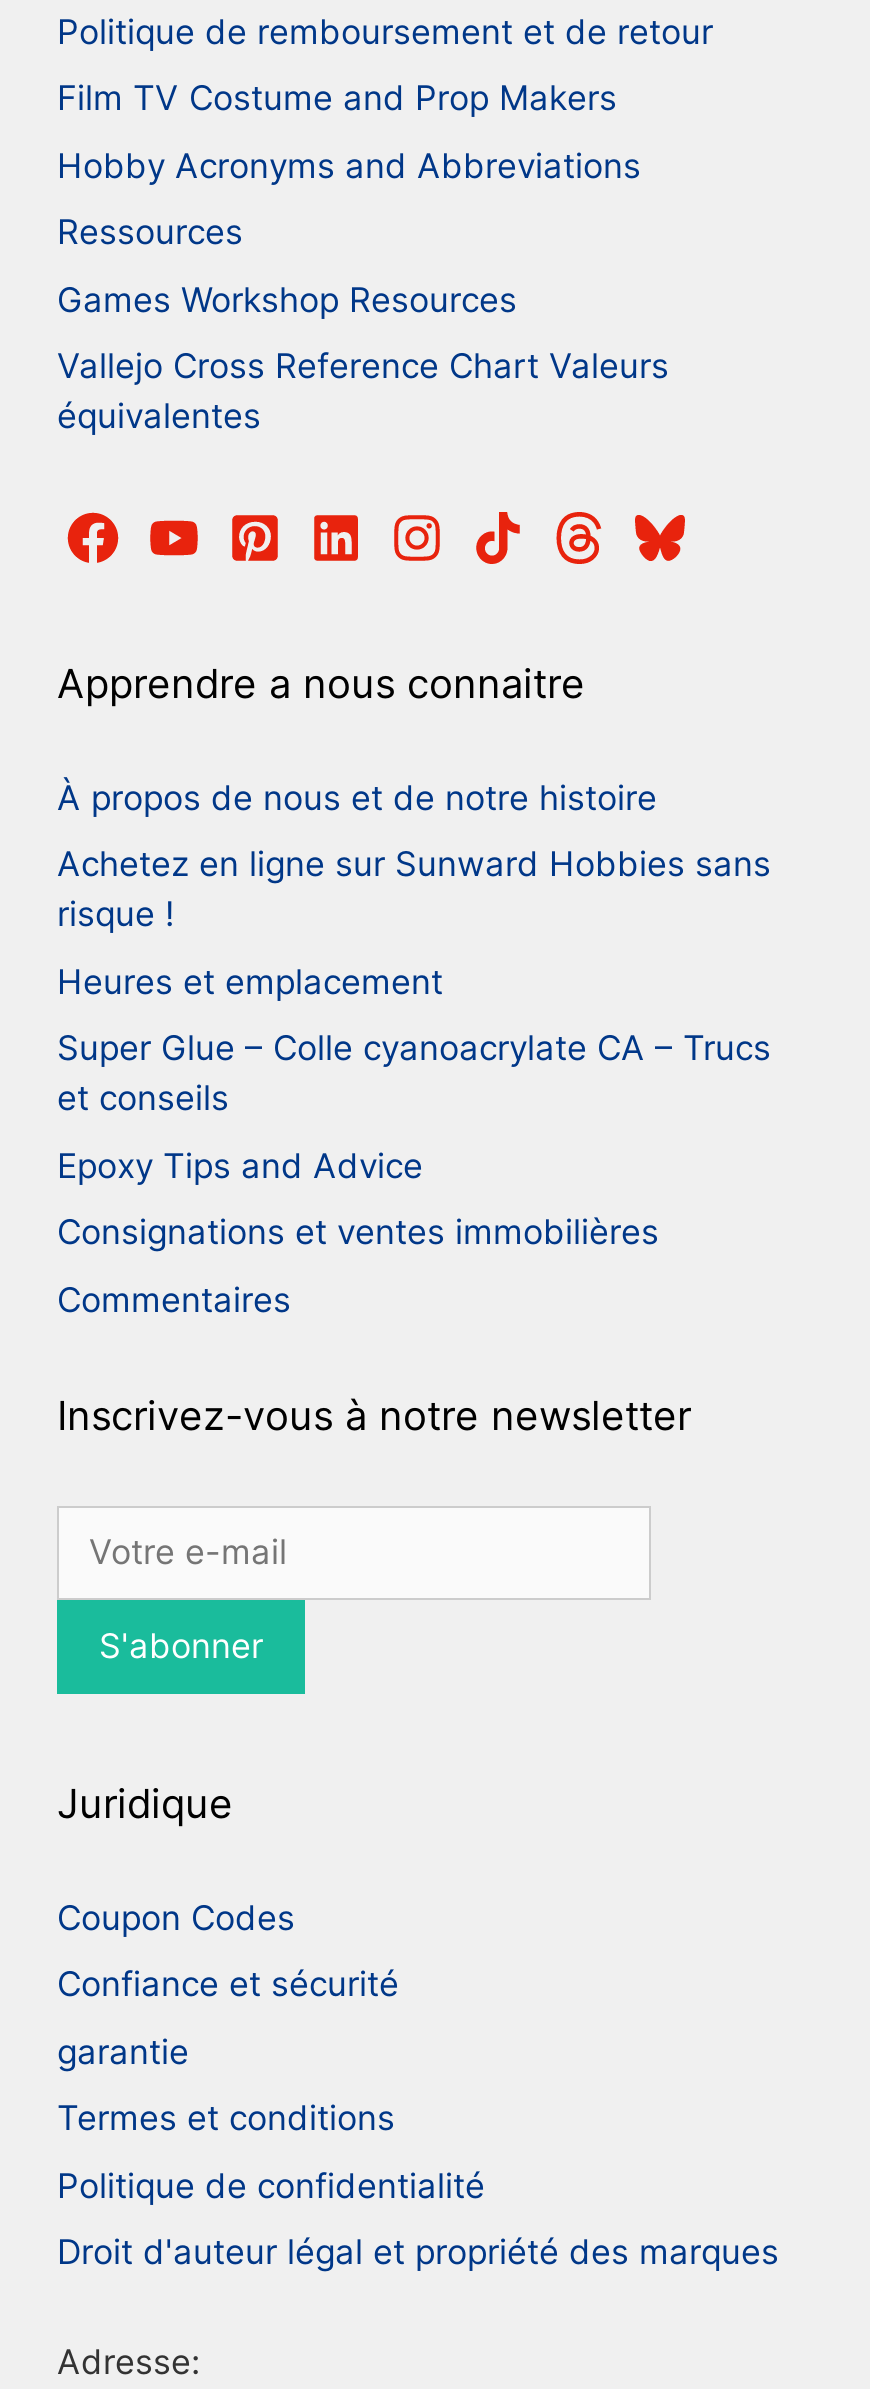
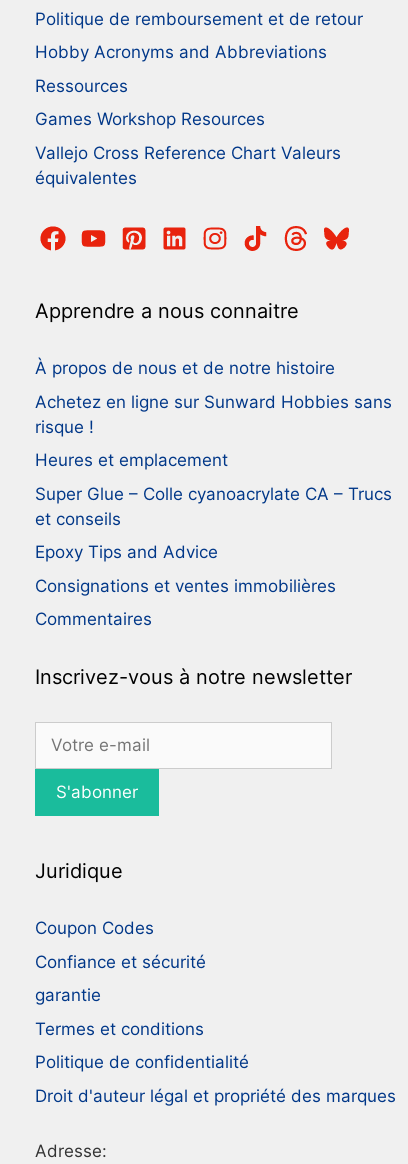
[57,79,617,119] Film TV Costume and Prop Makers -> none

